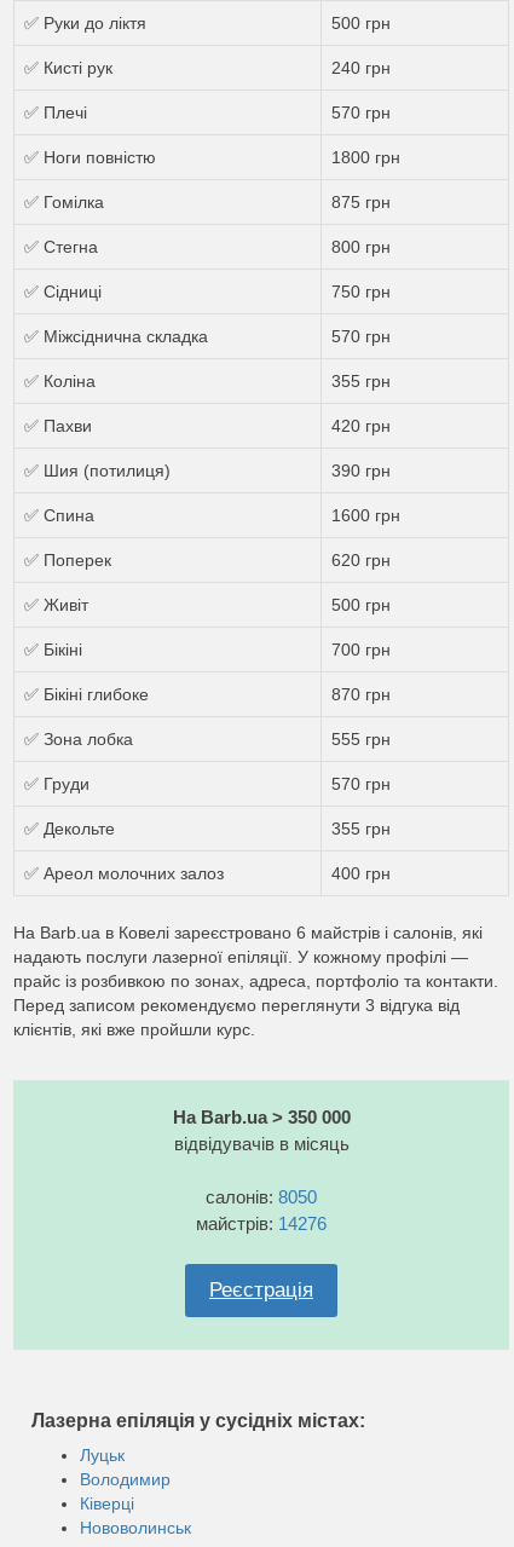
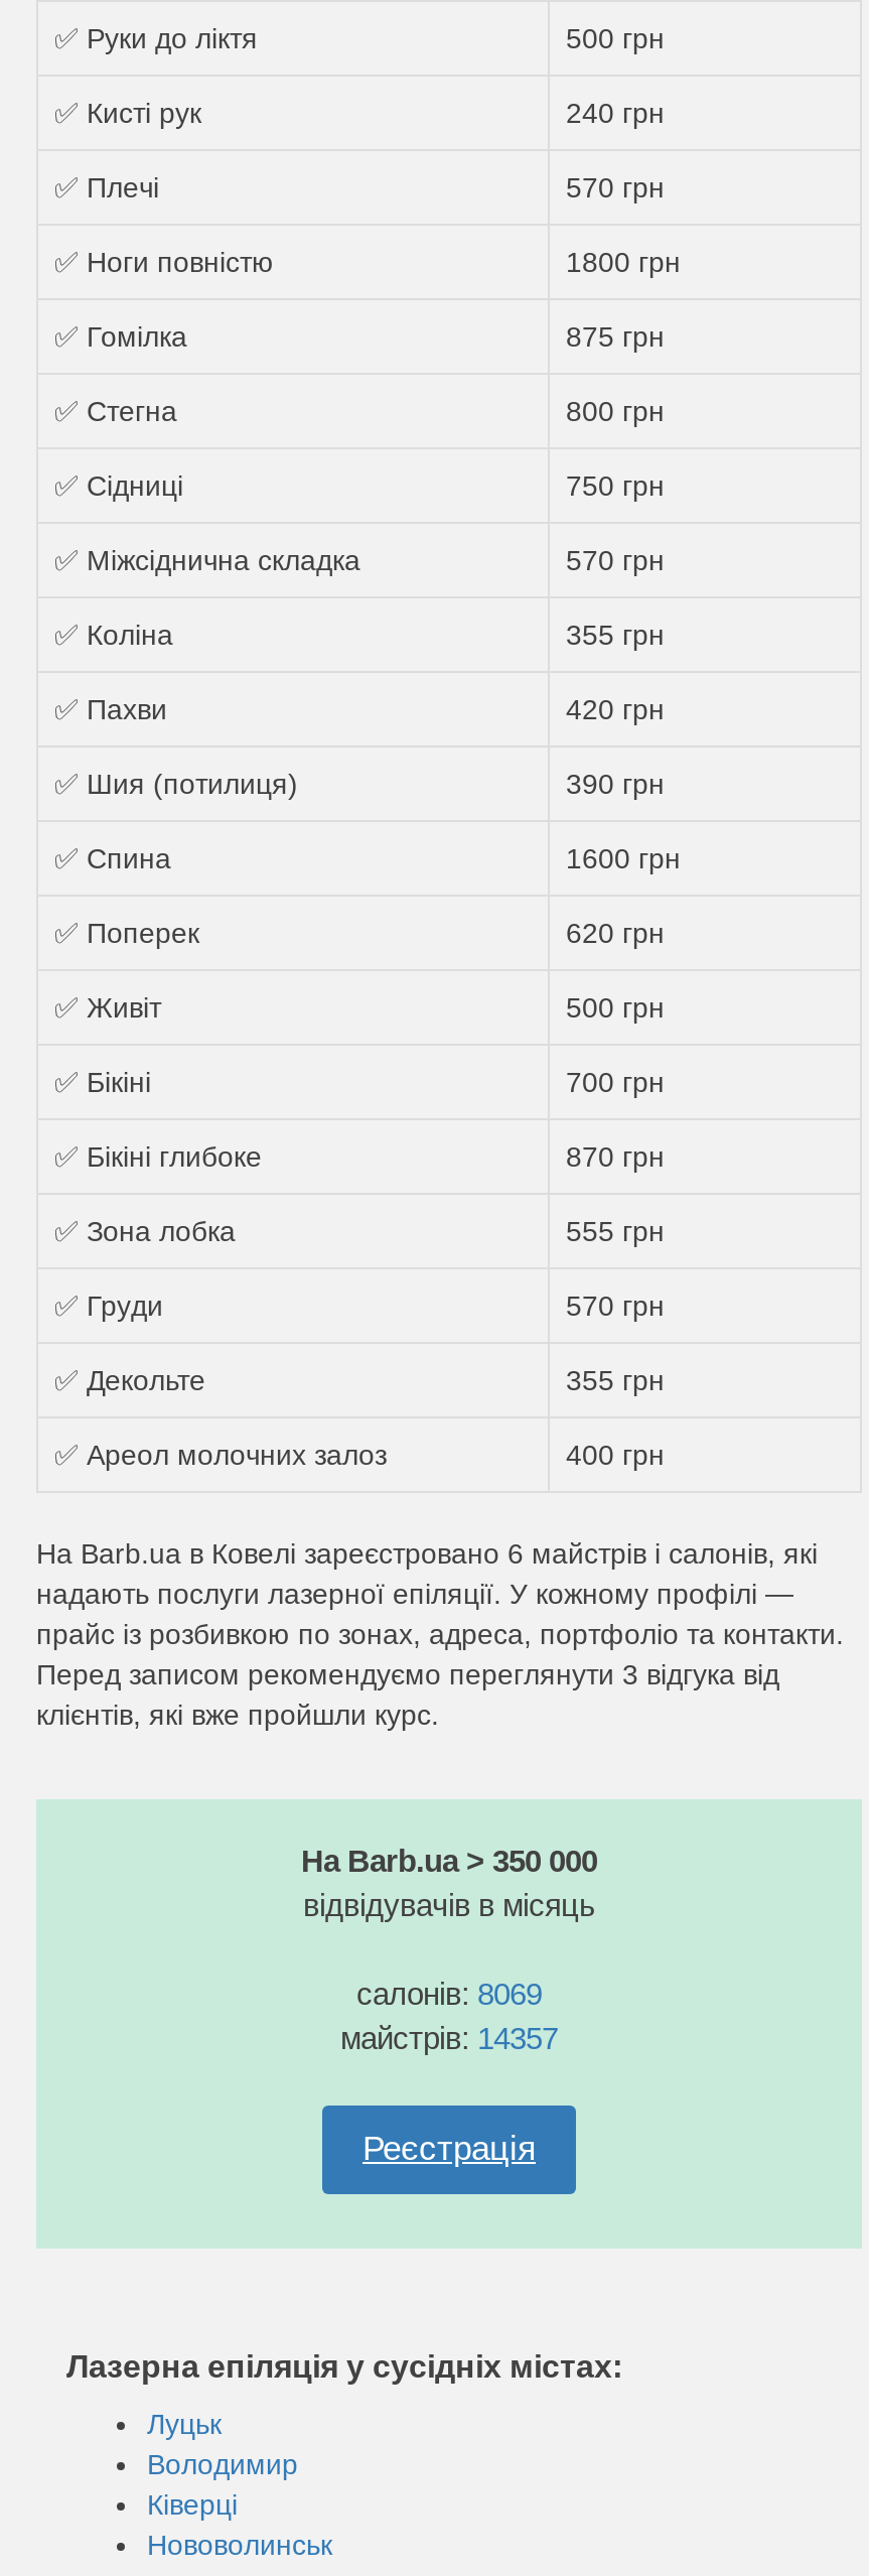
[206,1187,317,1207] салонів: 8050 -> [356,1977,542,2011] салонів: 8069
[196,1213,327,1234] майстрів: 14276 -> [340,2021,558,2055] майстрів: 14357

